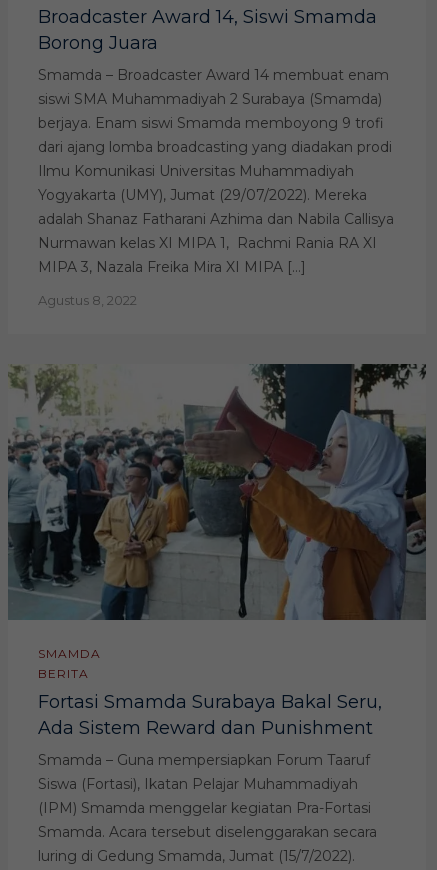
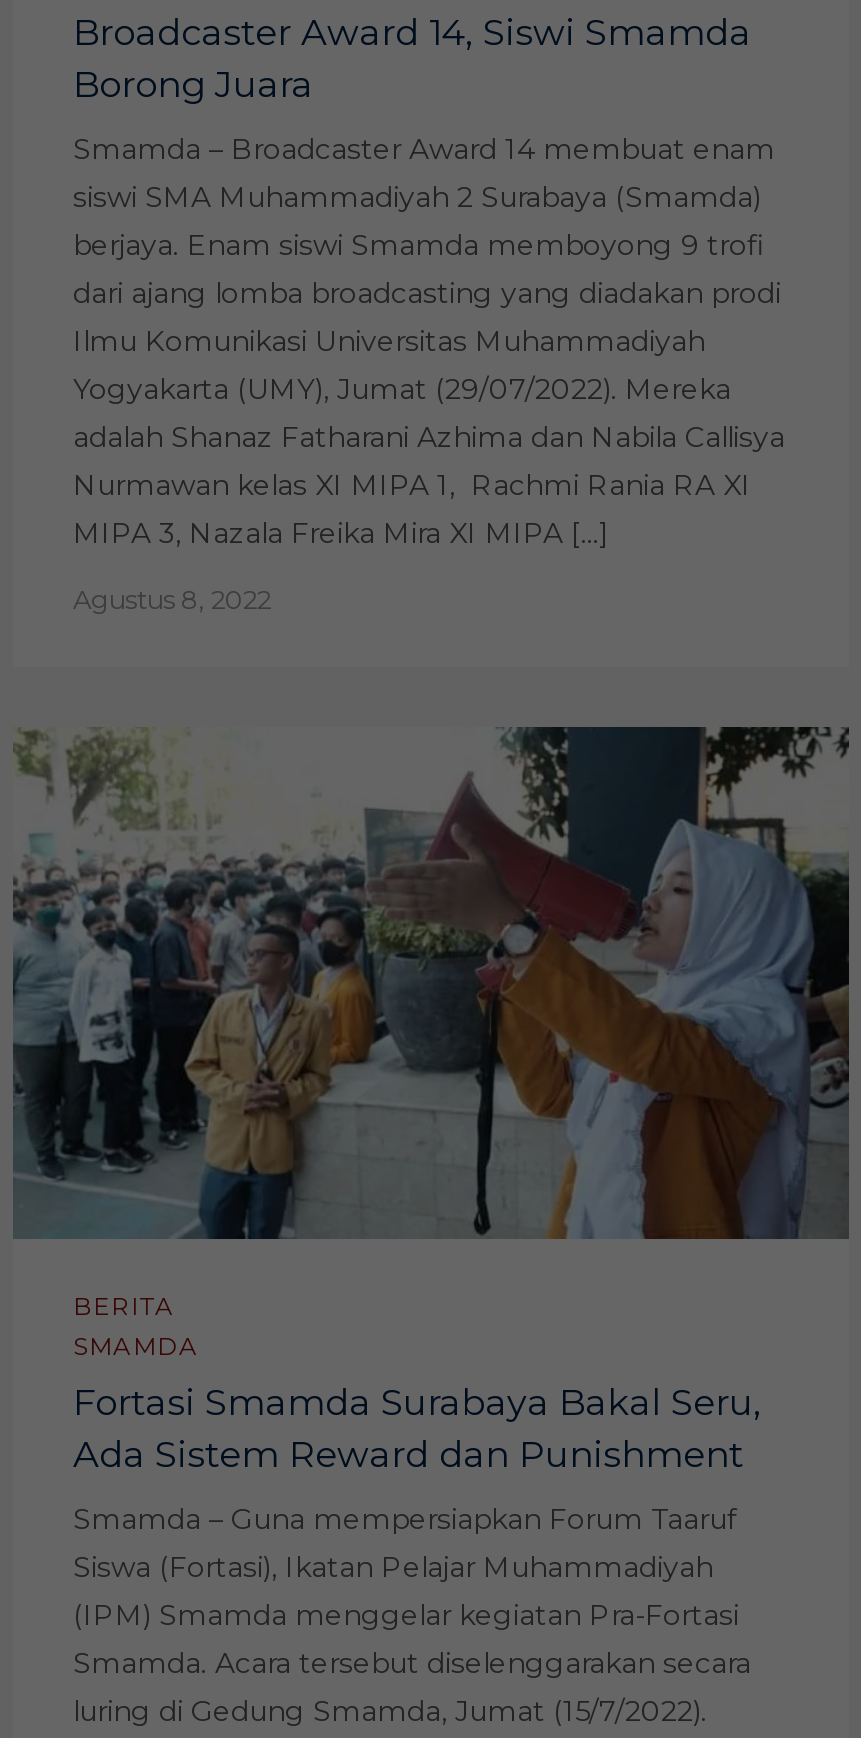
moved [38,646,101,661] -> [73,1331,199,1361]: SMAMDA
moved [38,666,89,681] -> [73,1291,175,1321]: BERITA

